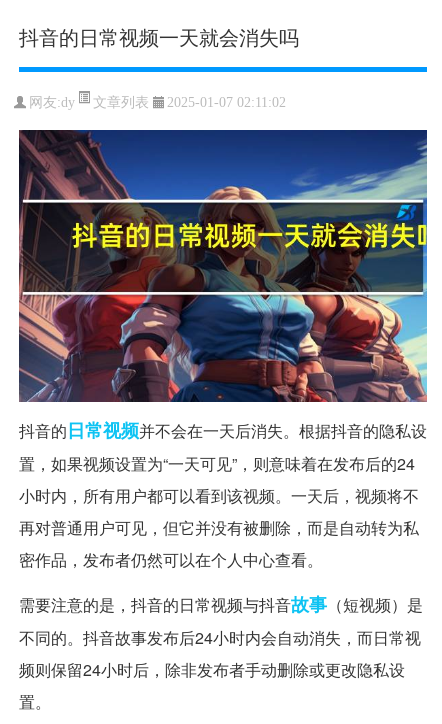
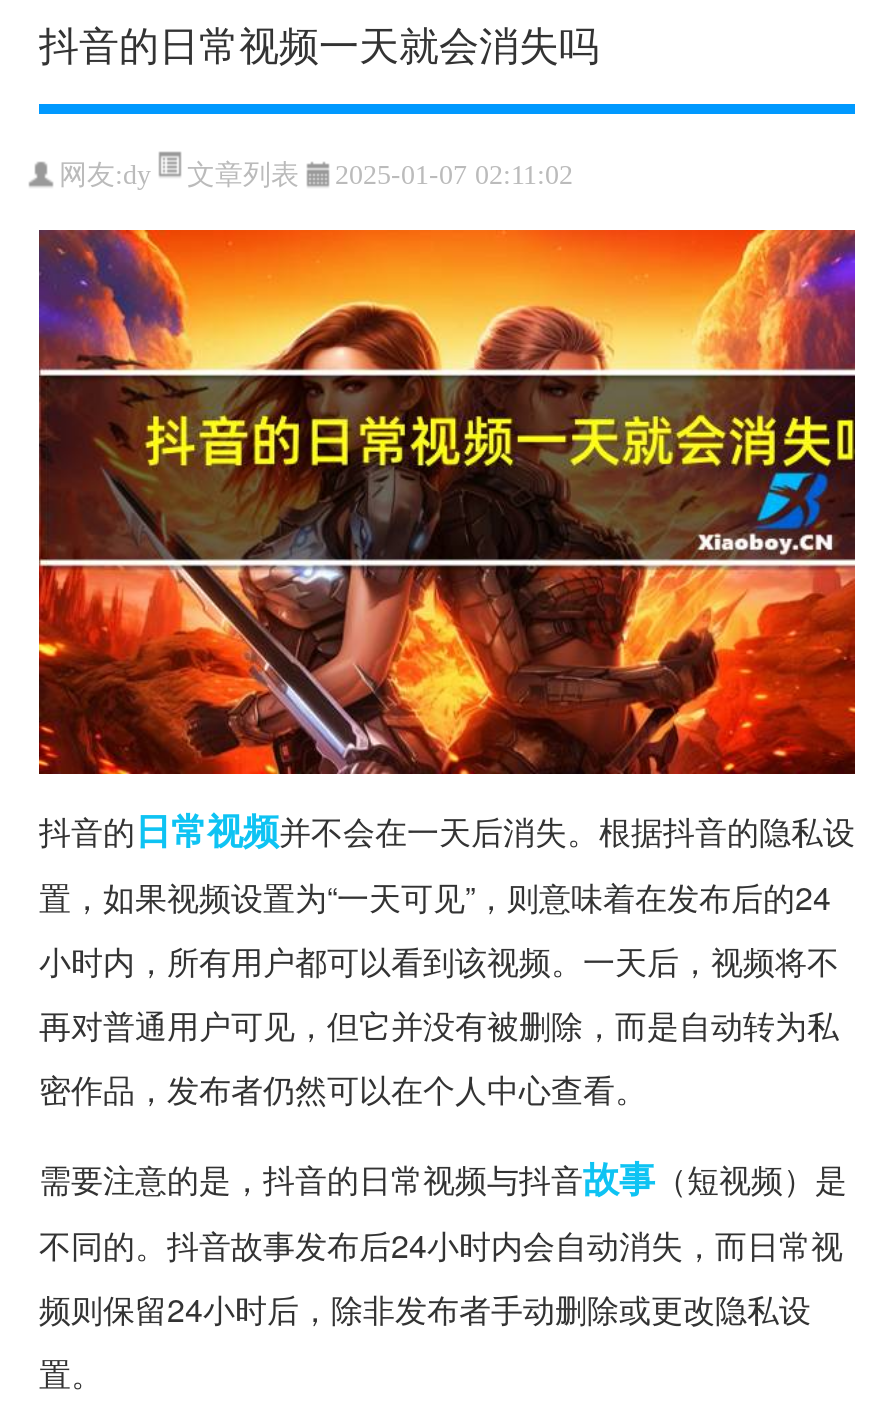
[18,129,428,403] [image] -> [37,228,857,776] [image]

